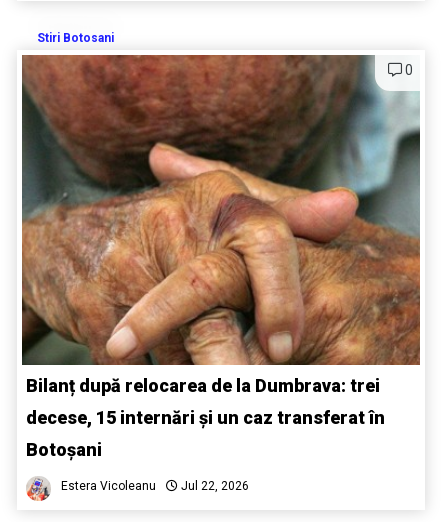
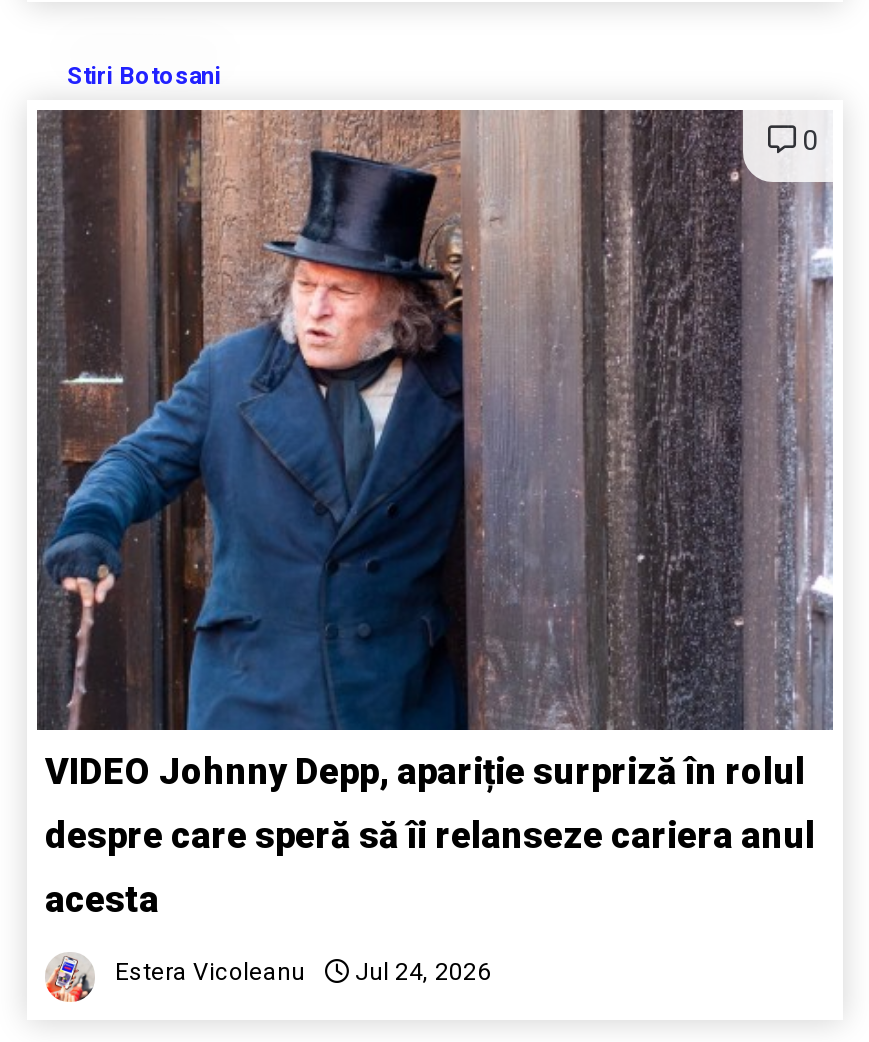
[21,54,421,396] [image] | Bilanț după relocarea de la Dumbrava: trei -> [35,108,835,792] [image] | VIDEO Johnny Depp, apariție surpriză în rolul
[26,407,385,428] decese, 15 internări și un caz transferat în -> [45,814,815,856] despre care speră să îi relanseze cariera anul
[26,439,102,460] Botoșani -> [45,878,159,920] acesta
[61,479,249,493] Estera Vicoleanu Jul 22, 2026 -> [115,958,491,986] Estera Vicoleanu Jul 24, 2026

